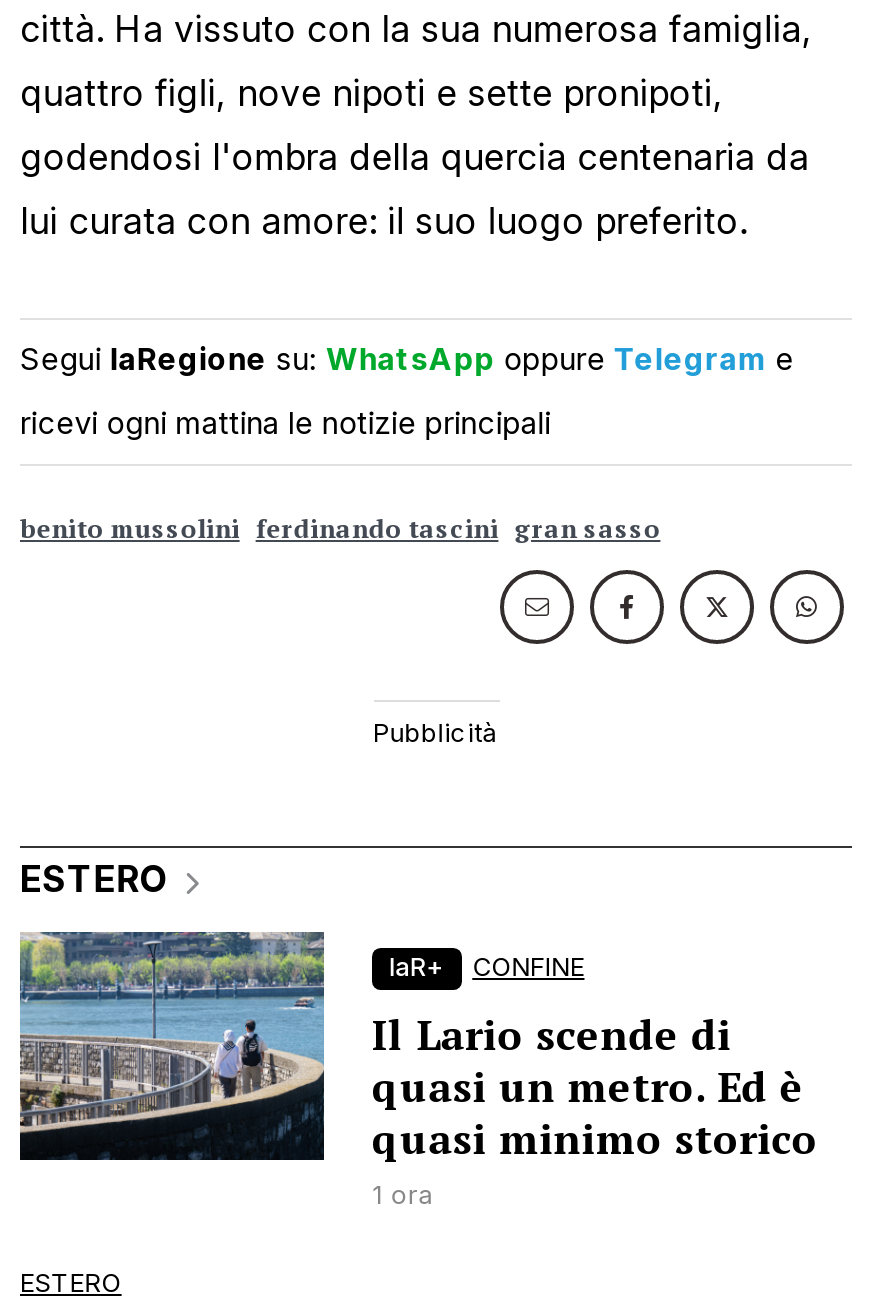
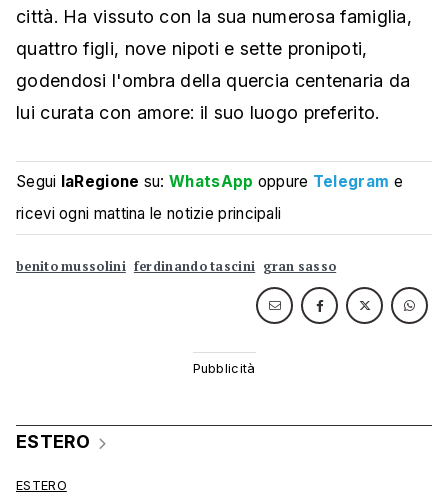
[18,930,818,1211] [image] | laR+ | CONFINE | Il Lario scende di | quasi un metro. Ed è | quasi minimo storico | 1 ora -> none

